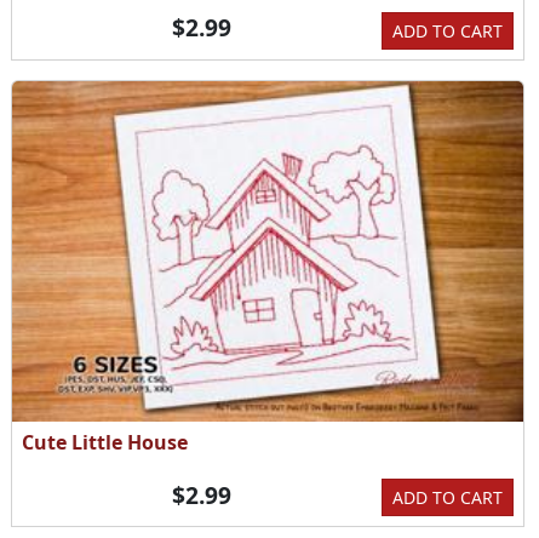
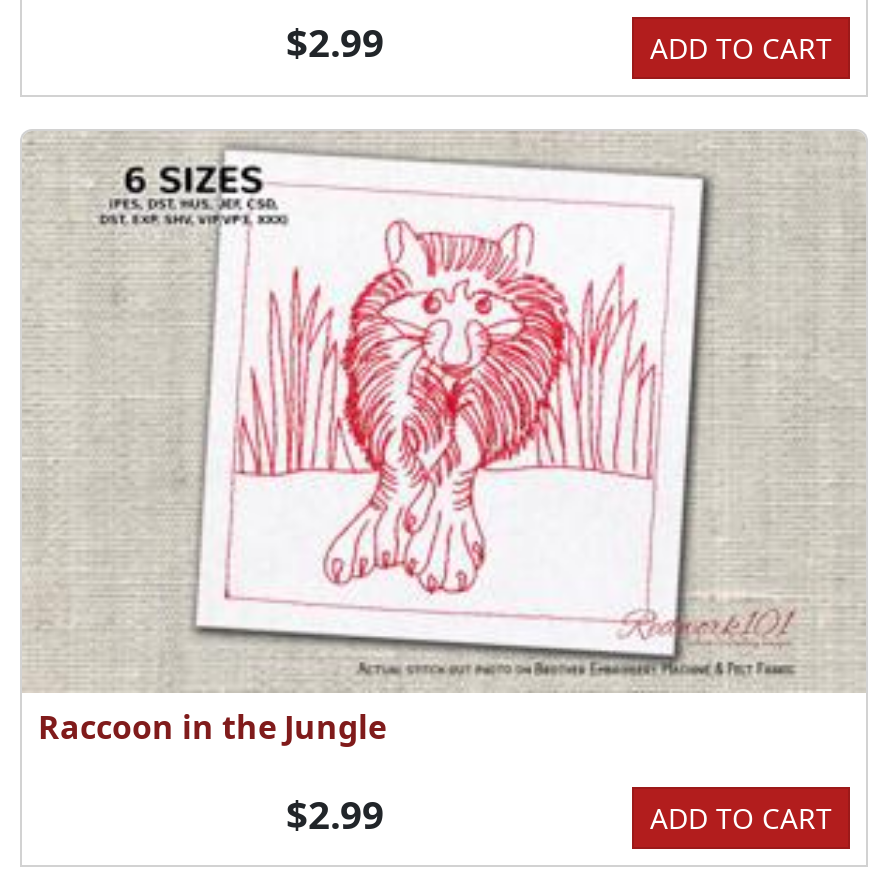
[11,80,524,456] [image] | Cute Little House -> [22,131,866,749] [image] | Raccoon in the Jungle

